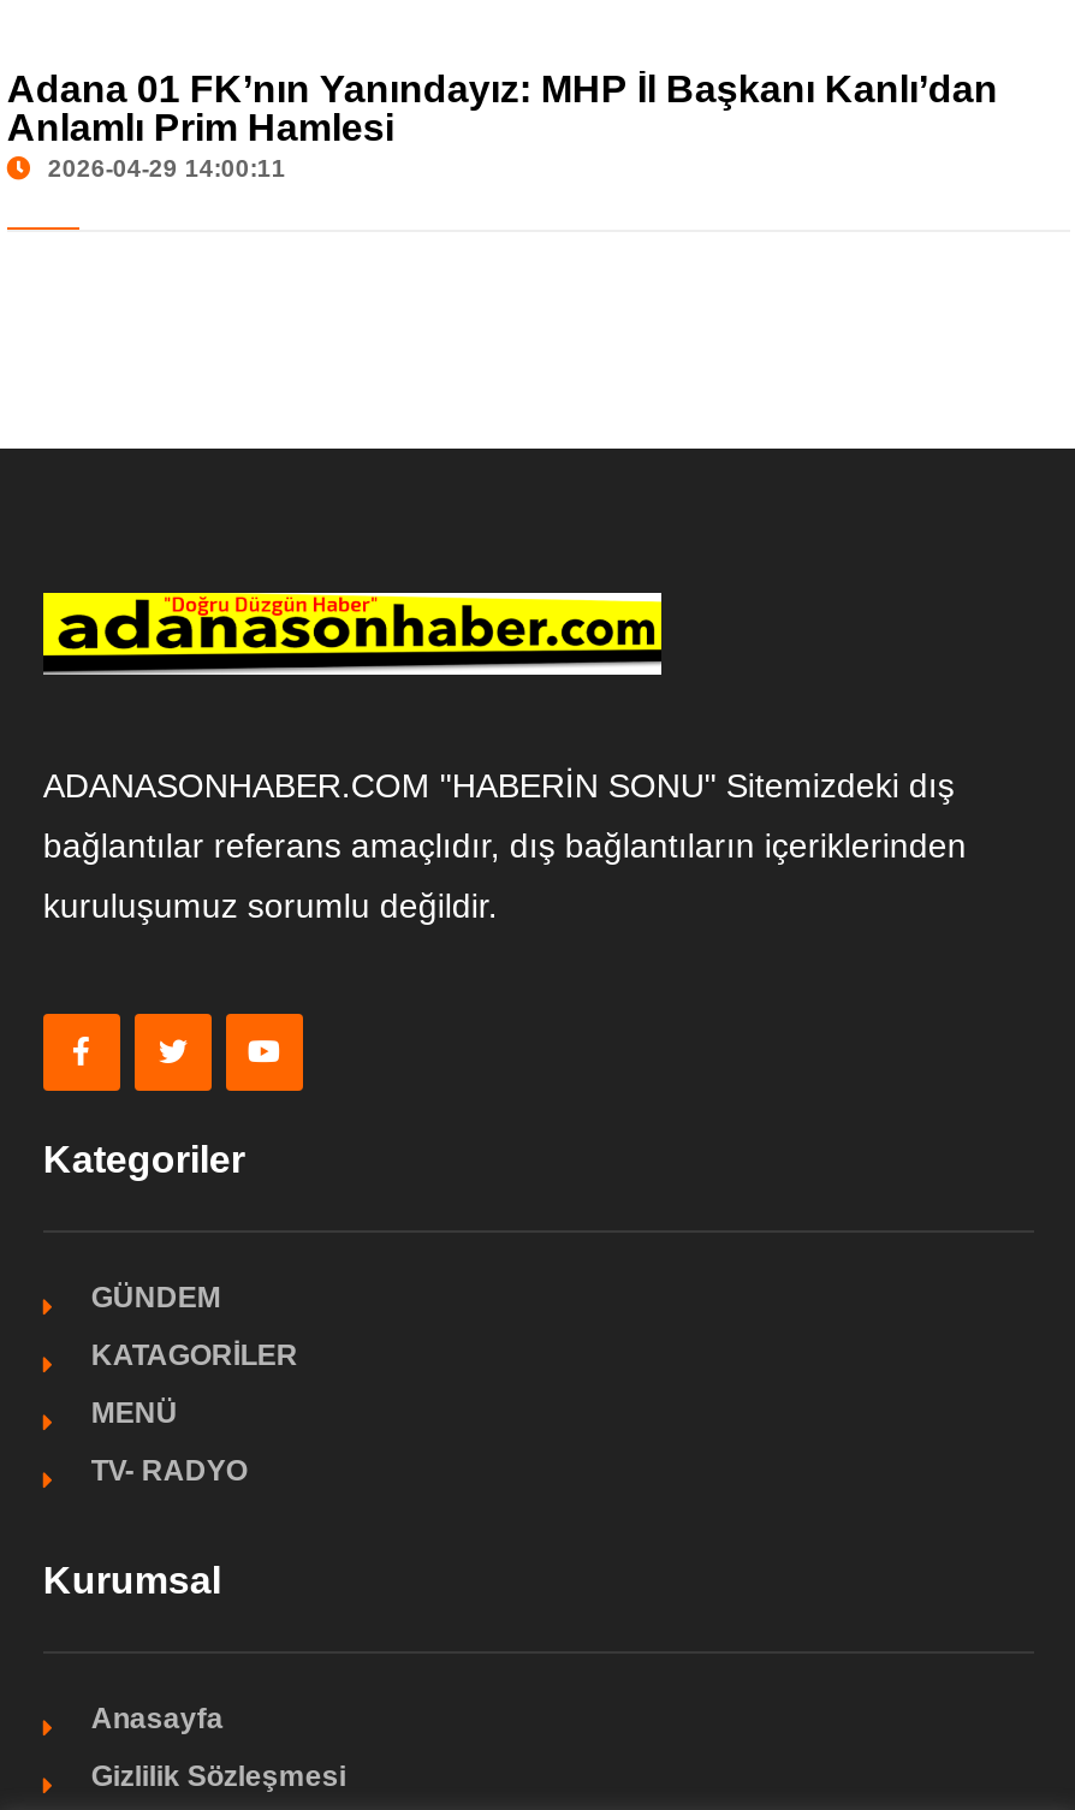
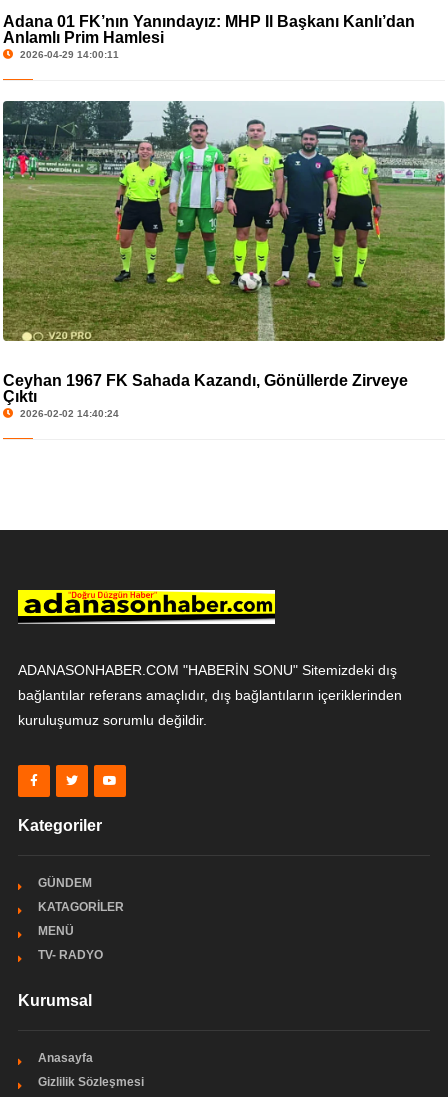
none -> [3,100,445,419] [image] | Ceyhan 1967 FK Sahada Kazandı, Gönüllerde Zirveye | Çıktı | 2026-02-02 14:40:24

